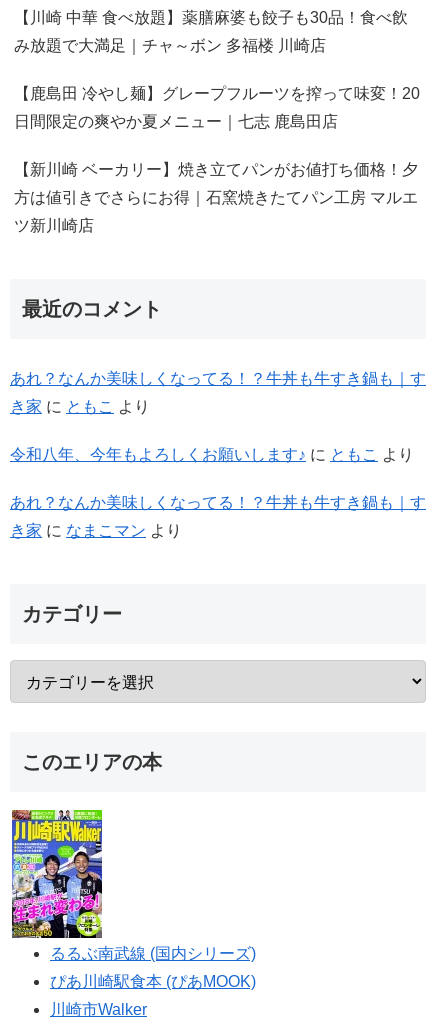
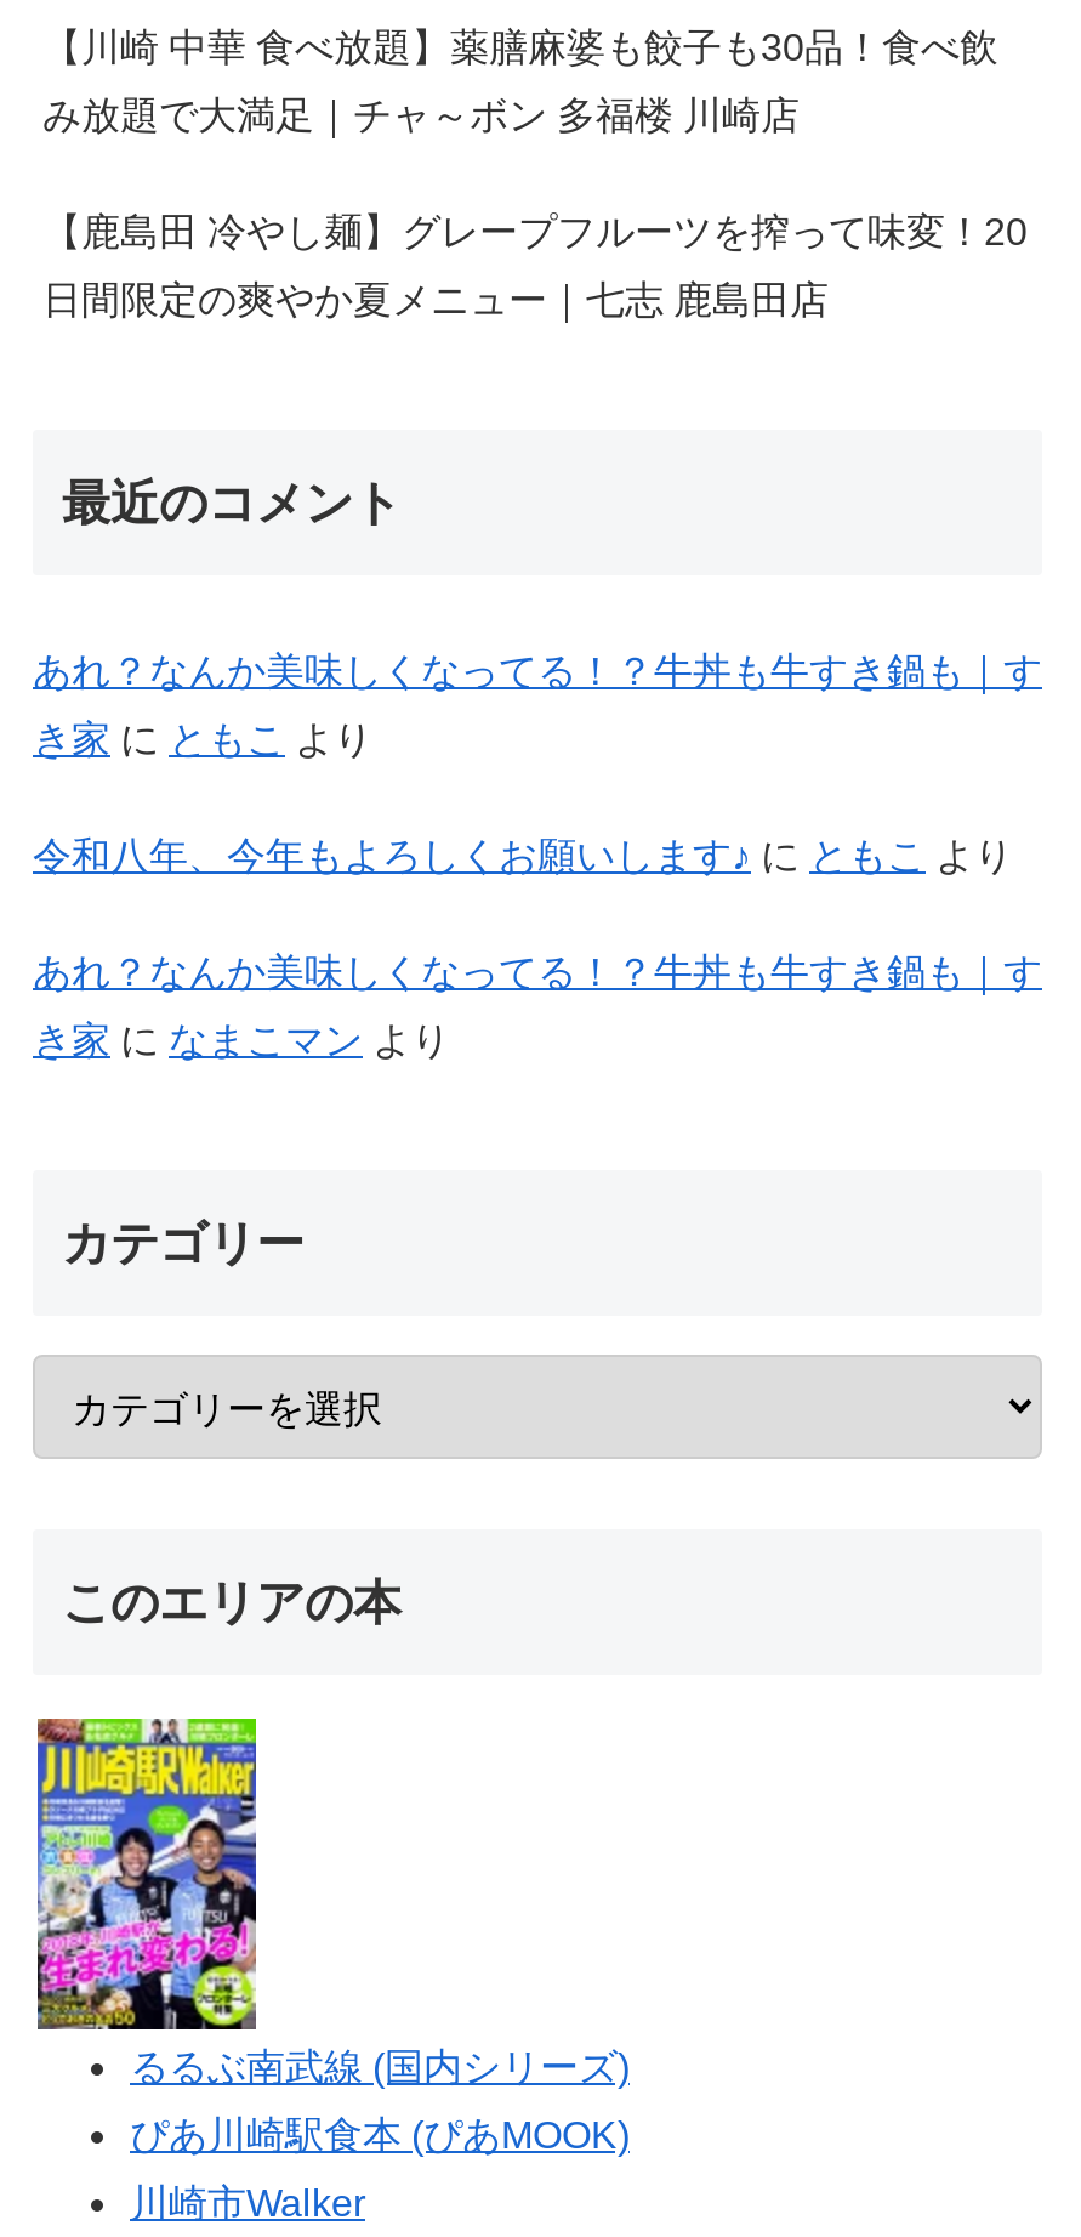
[14,161,418,234] 【新川崎 ベーカリー】焼き立てパンがお値打ち価格！夕 | 方は値引きでさらにお得｜石窯焼きたてパン工房 マルエ | ツ新川崎店 -> none

